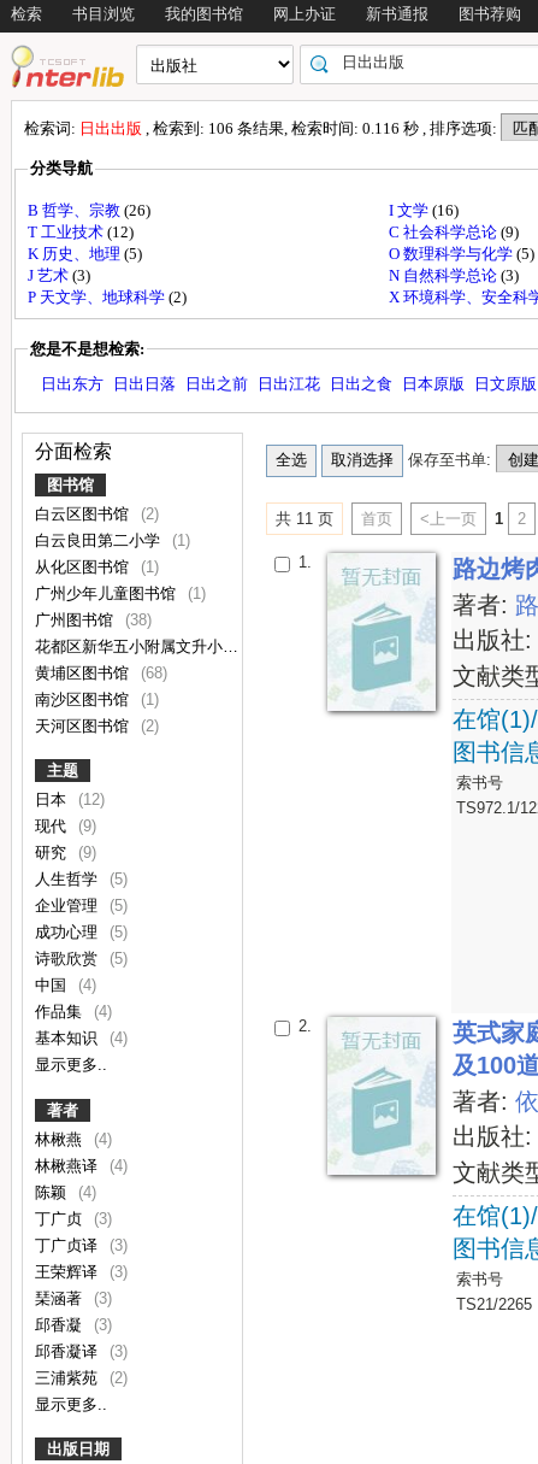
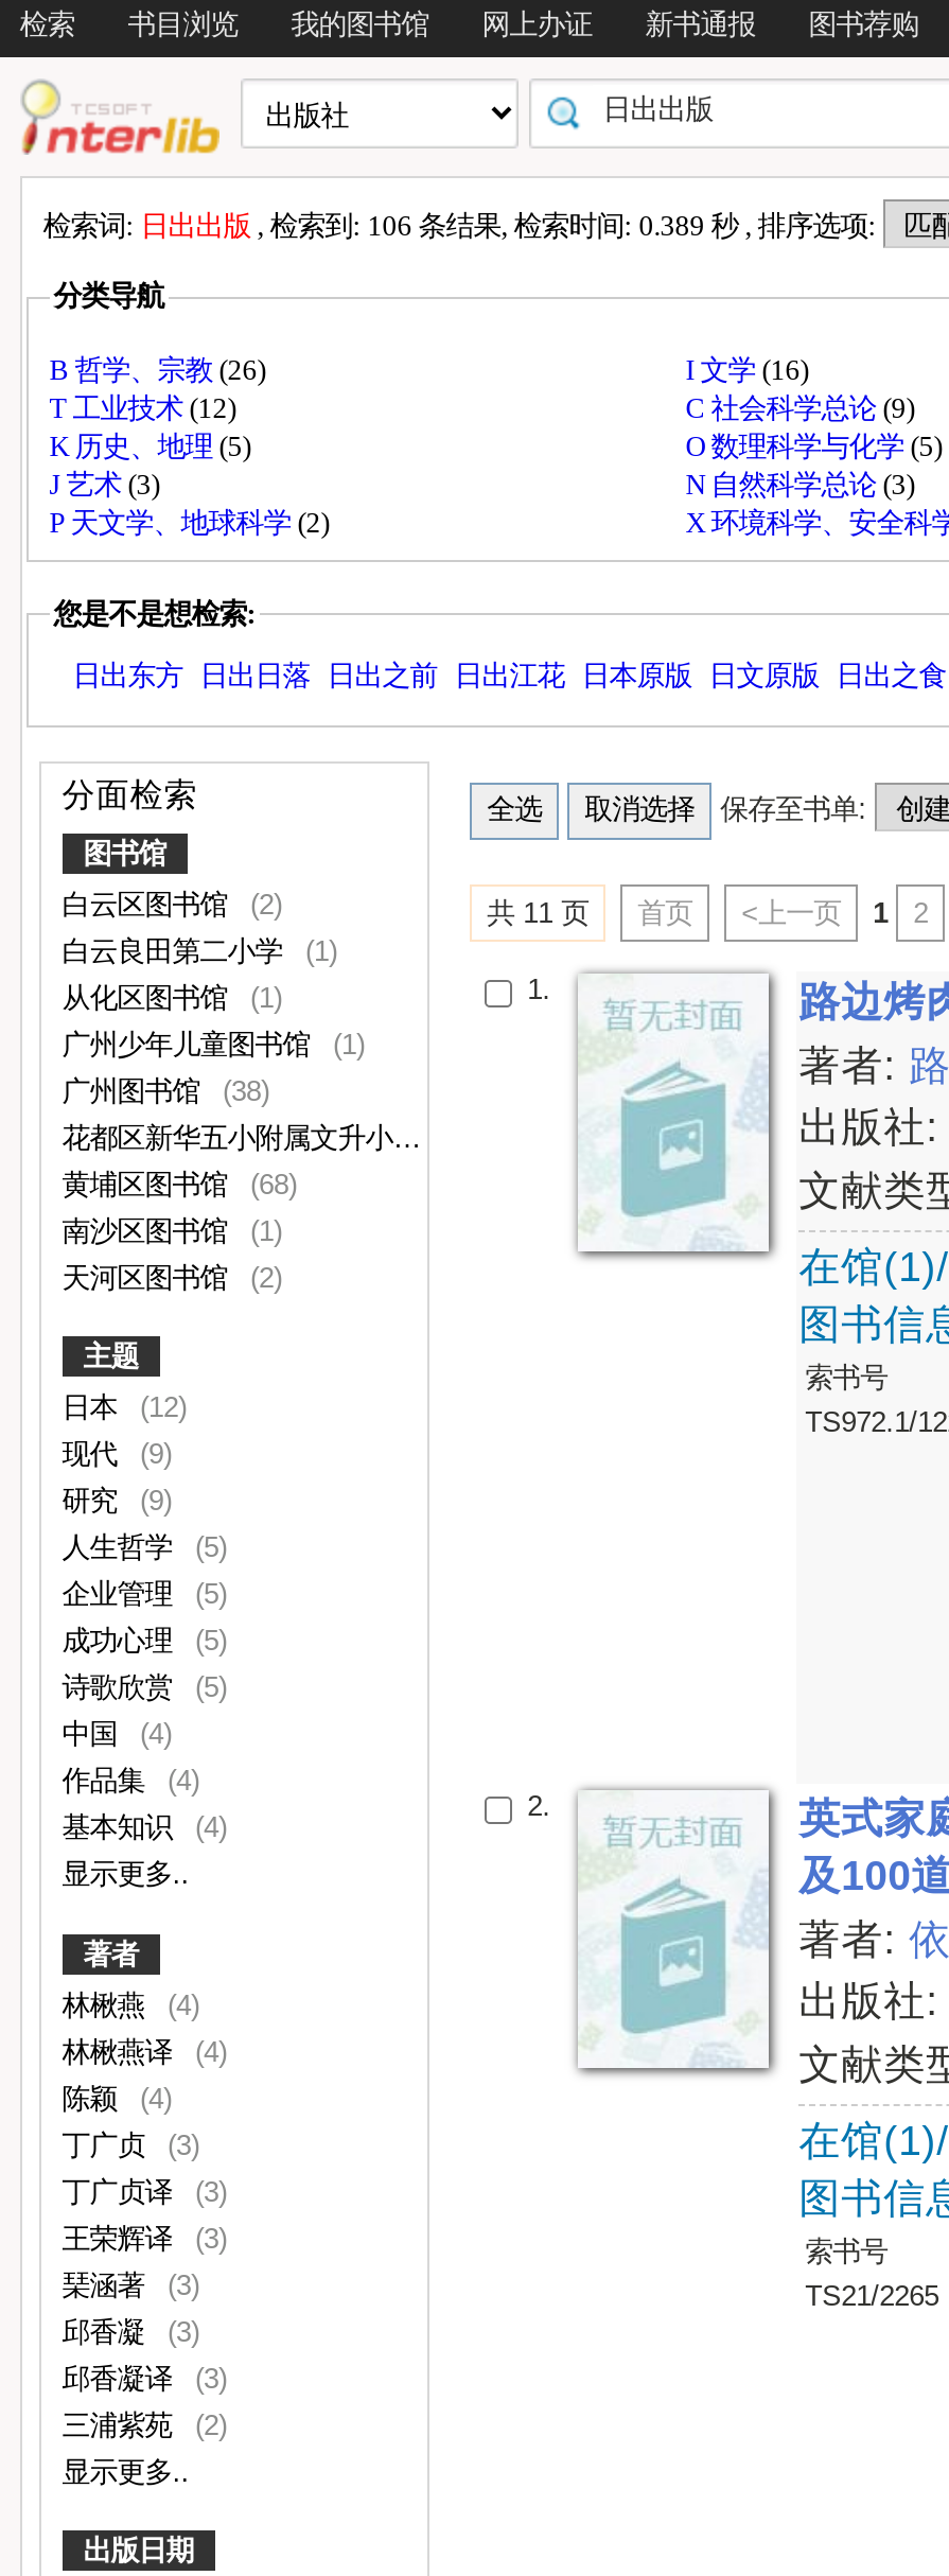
[24,119,500,137] 检索词:日出出版, 检索到: 106 条结果, 检索时间: 0.116 秒 , 排序选项: -> [43,210,883,242] 检索词:日出出版, 检索到: 106 条结果, 检索时间: 0.389 秒 , 排序选项:
[41,374,537,392] 日出东方 日出日落 日出之前 日出江花 日出之食 日本原版 日文原版 -> [73,659,946,691] 日出东方 日出日落 日出之前 日出江花 日本原版 日文原版 日出之食

